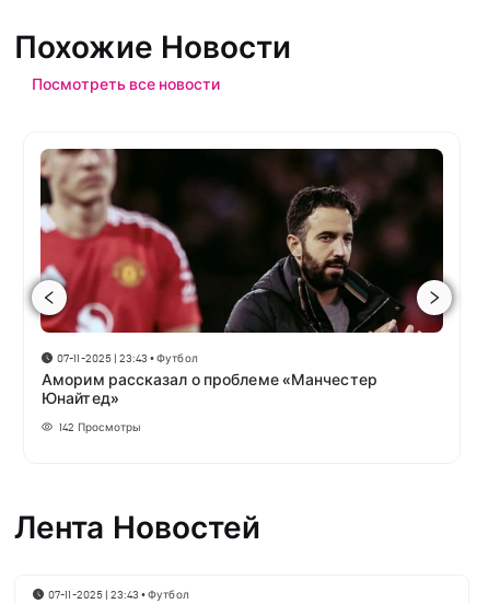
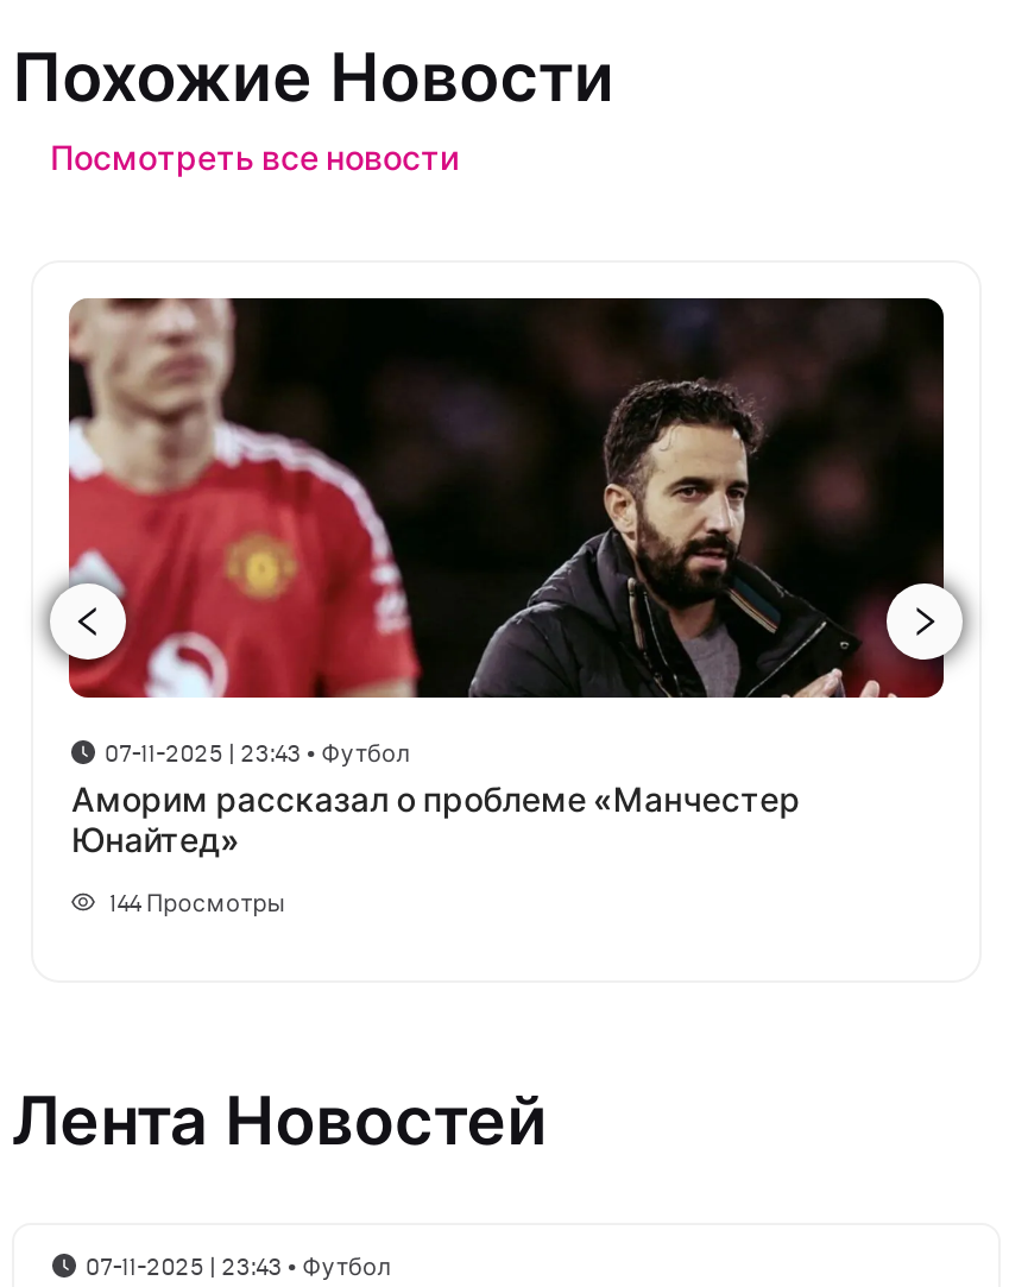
[59,420,142,434] 142 Просмотры -> [110,887,286,917] 144 Просмотры

